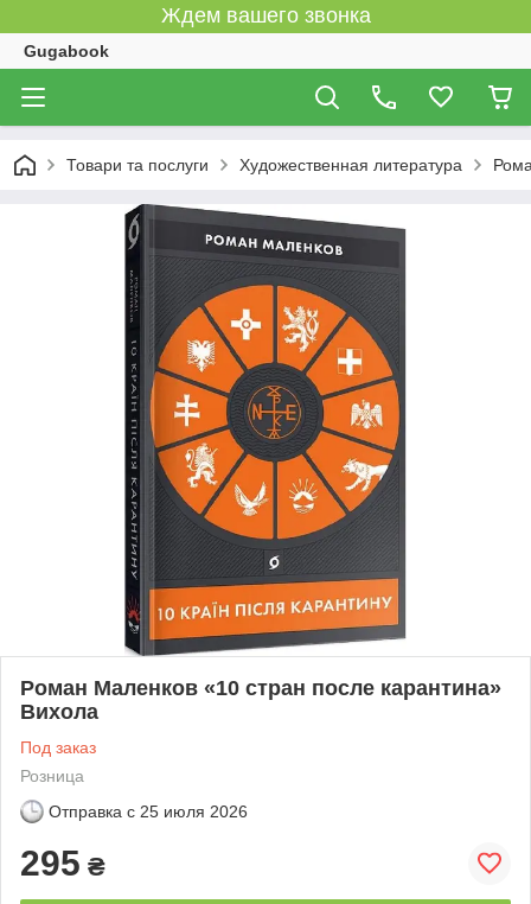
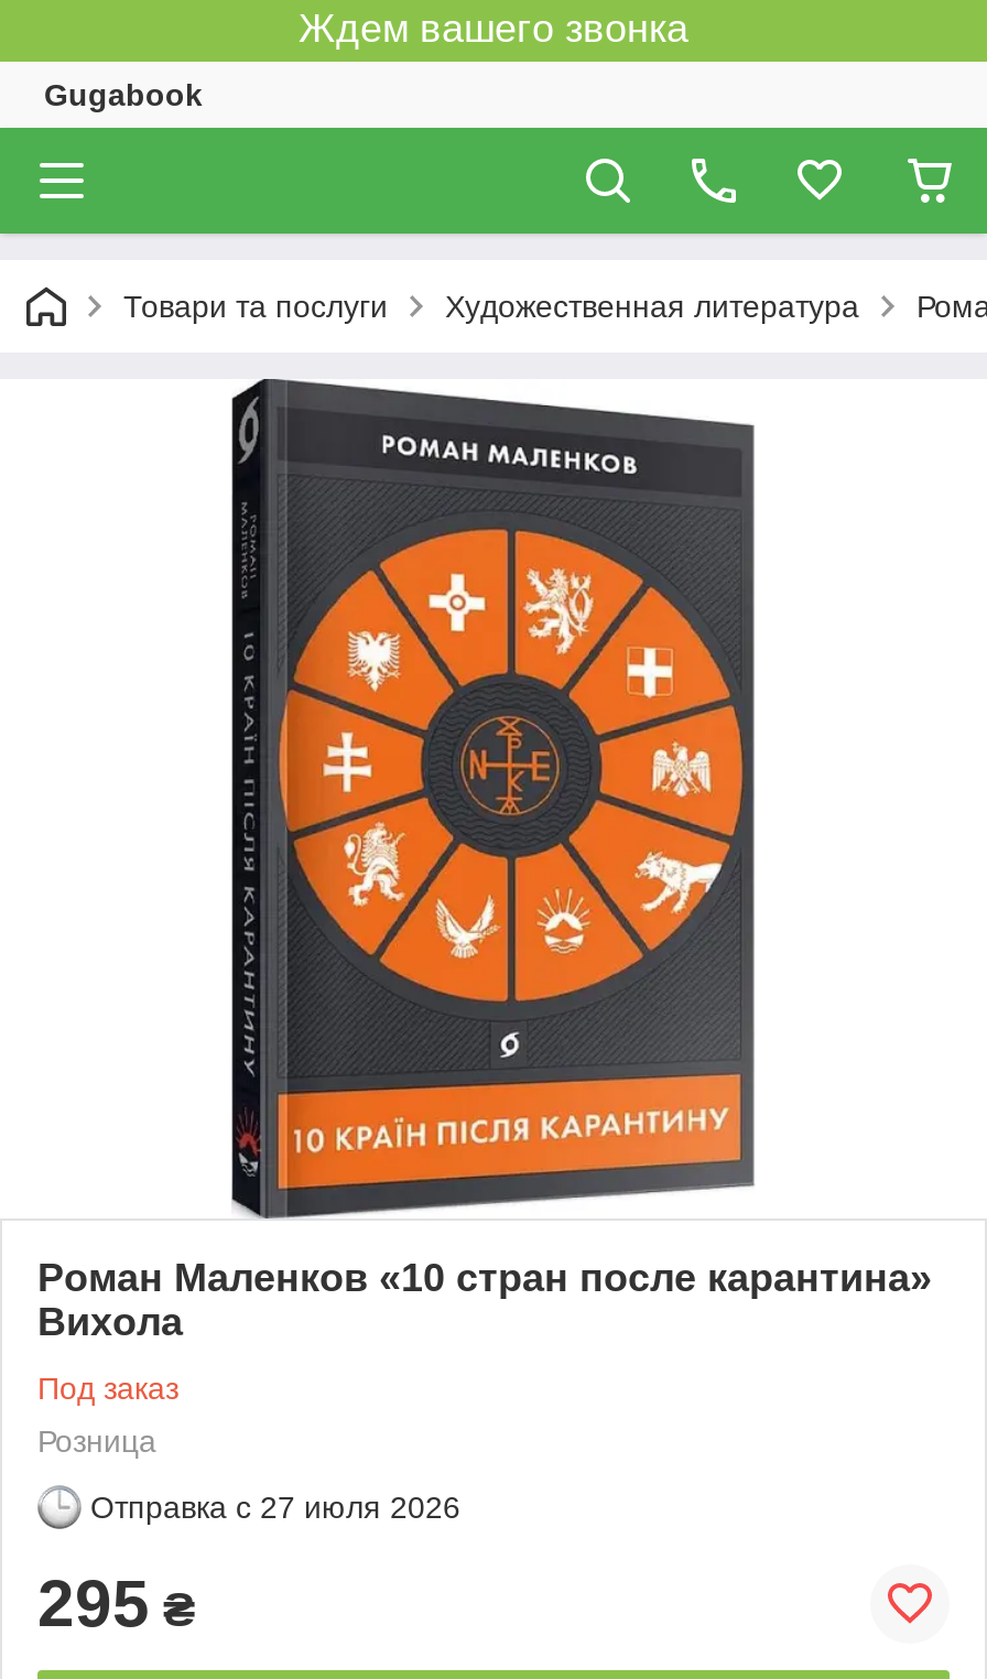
[49,802,248,821] Отправка с 25 июля 2026 -> [90,1489,460,1524] Отправка с 27 июля 2026

